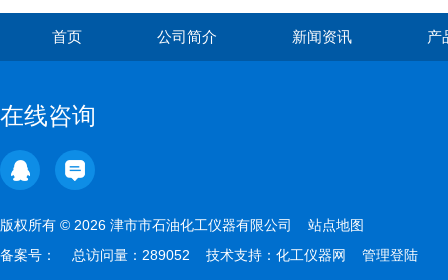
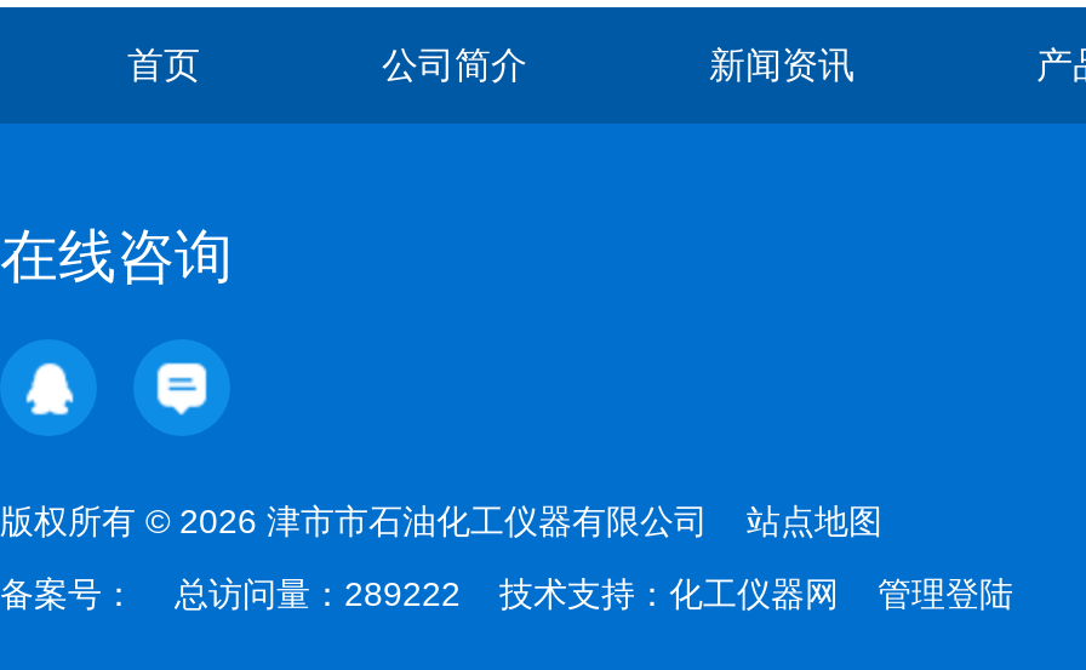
[0,247,346,263] 备案号：总访问量：289052 技术支持：化工仪器网 -> [0,574,839,613] 备案号：总访问量：289222 技术支持：化工仪器网

